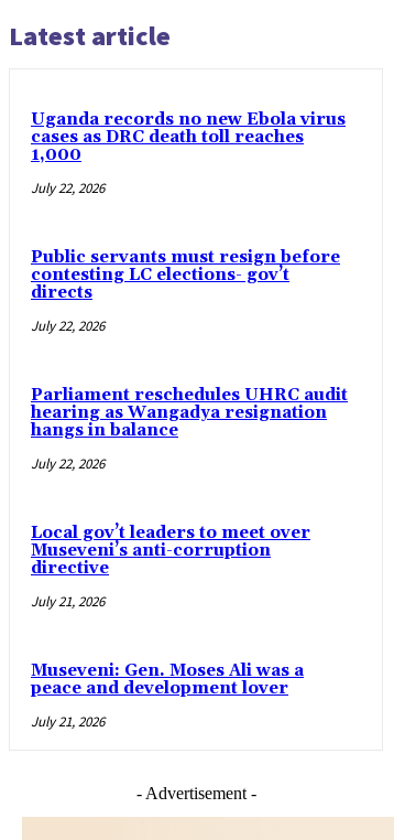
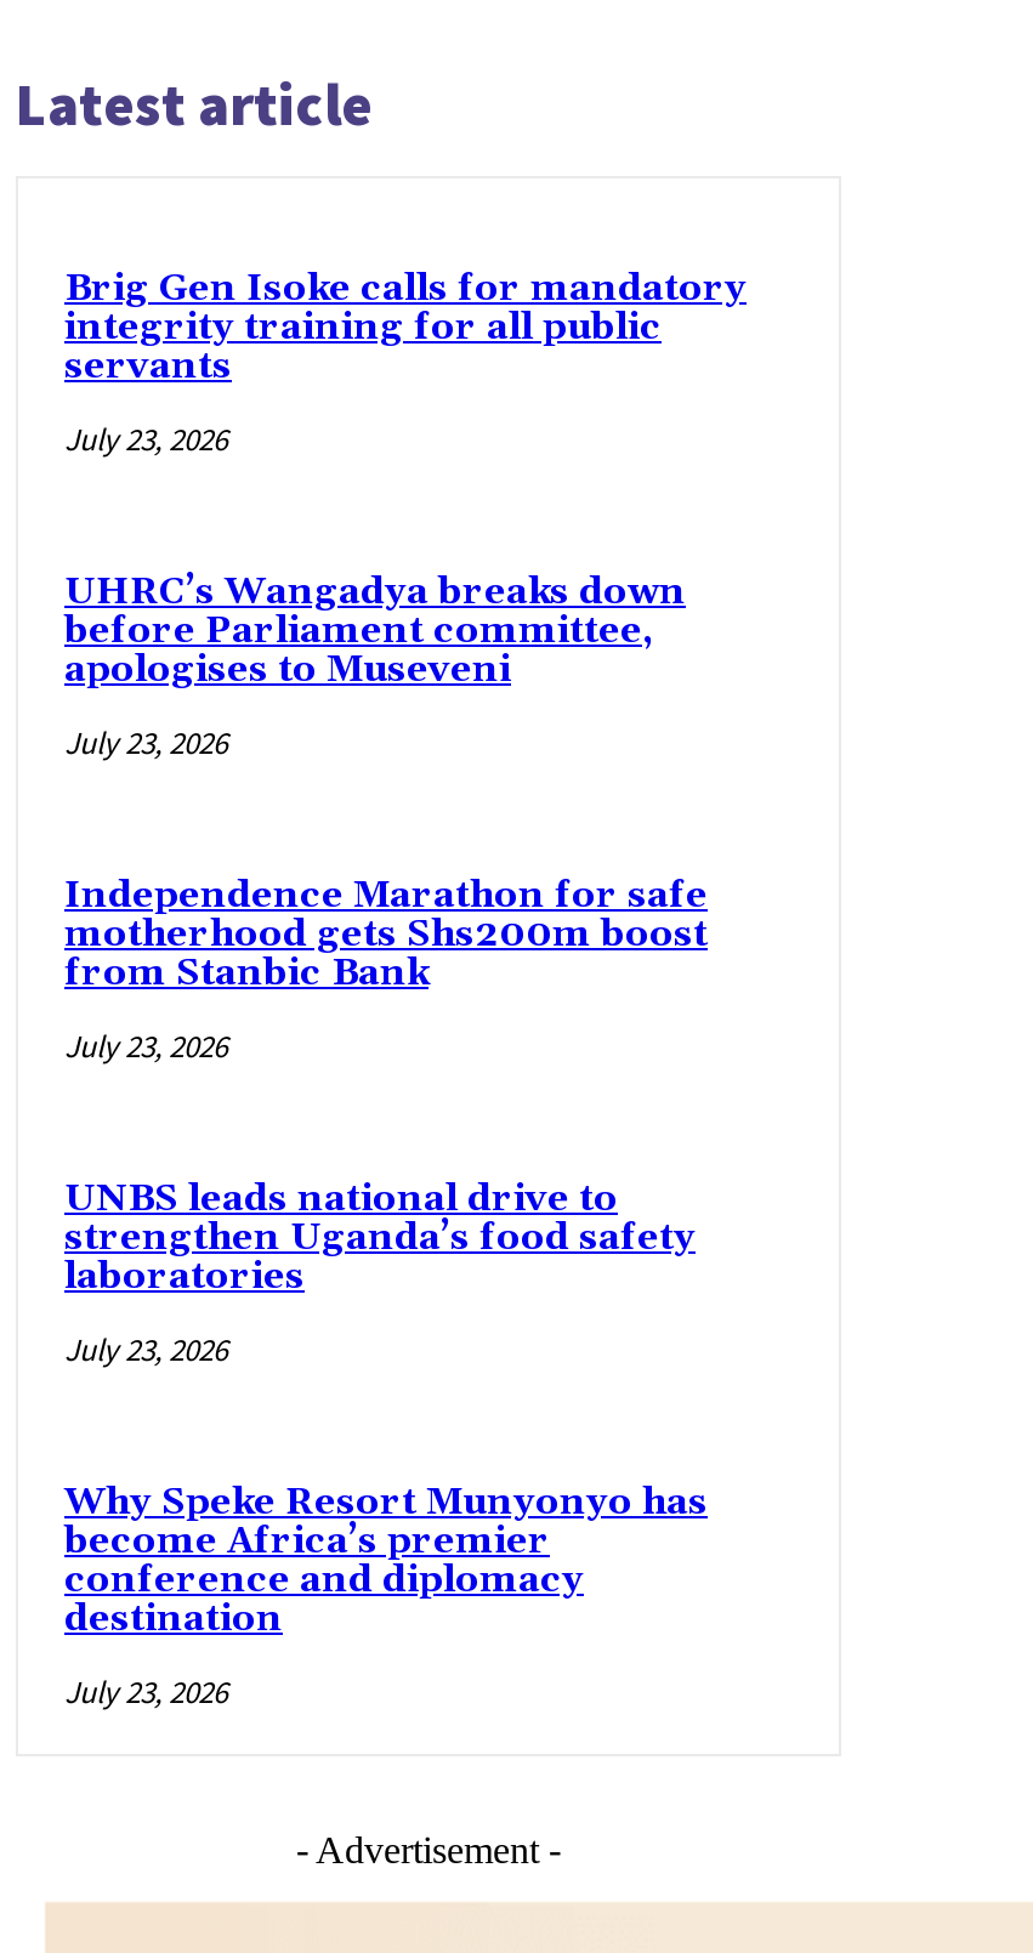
[31,109,346,165] Uganda records no new Ebola virus | cases as DRC death toll reaches | 1,000 -> [64,265,747,389] Brig Gen Isoke calls for mandatory | integrity training for all public | servants
[31,178,105,197] July 22, 2026 -> [64,418,227,459] July 23, 2026
[31,246,340,303] Public servants must resign before | contesting LC elections- gov’t | directs -> [64,568,686,692] UHRC’s Wangadya breaks down | before Parliament committee, | apologises to Museveni
[31,316,105,335] July 22, 2026 -> [64,721,227,763] July 23, 2026
[31,384,348,441] Parliament reschedules UHRC audit | hearing as Wangadya resignation | hangs in balance -> [64,872,708,996] Independence Marathon for safe | motherhood gets Shs200m boost | from Stanbic Bank
[31,454,105,472] July 22, 2026 -> [64,1025,227,1066] July 23, 2026
[31,522,310,578] Local gov’t leaders to meet over | Museveni’s anti-corruption | directive -> [64,1175,696,1299] UNBS leads national drive to | strengthen Uganda’s food safety | laboratories
[31,592,105,610] July 21, 2026 -> [64,1328,227,1369] July 23, 2026
[31,660,304,698] Museveni: Gen. Moses Ali was a | peace and development lover -> [64,1479,708,1641] Why Speke Resort Munyonyo has | become Africa’s premier | conference and diplomacy | destination
[31,712,105,730] July 21, 2026 -> [64,1670,227,1712] July 23, 2026

